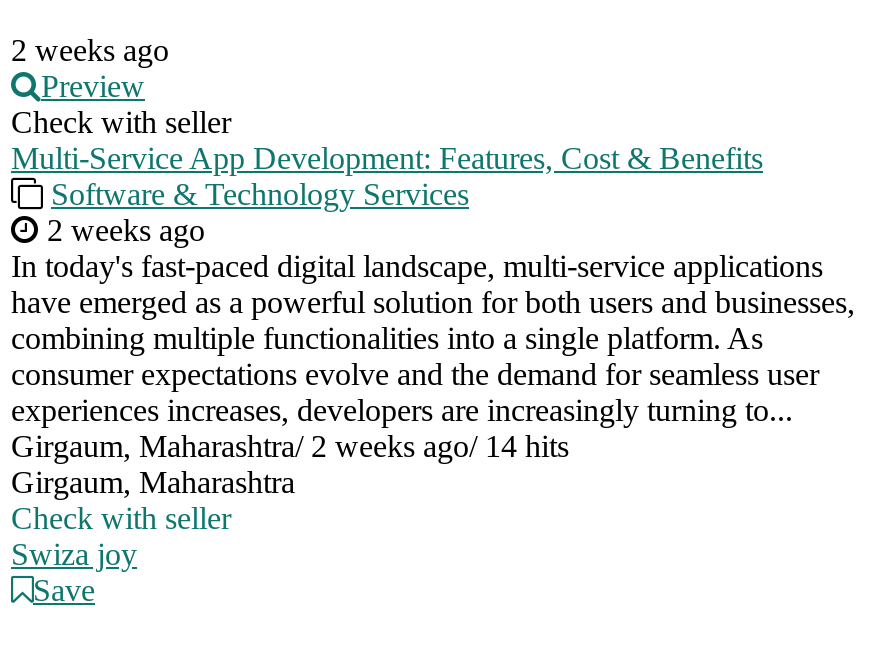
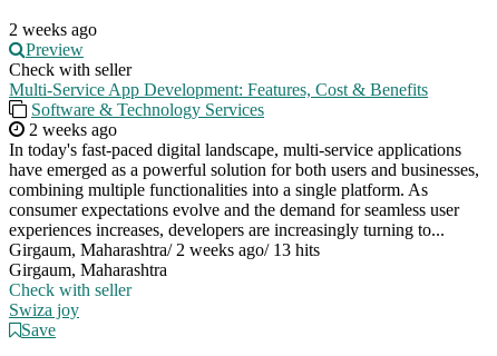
[11,429,569,463] Girgaum, Maharashtra/ 2 weeks ago/ 14 hits -> [9,241,320,259] Girgaum, Maharashtra/ 2 weeks ago/ 13 hits

